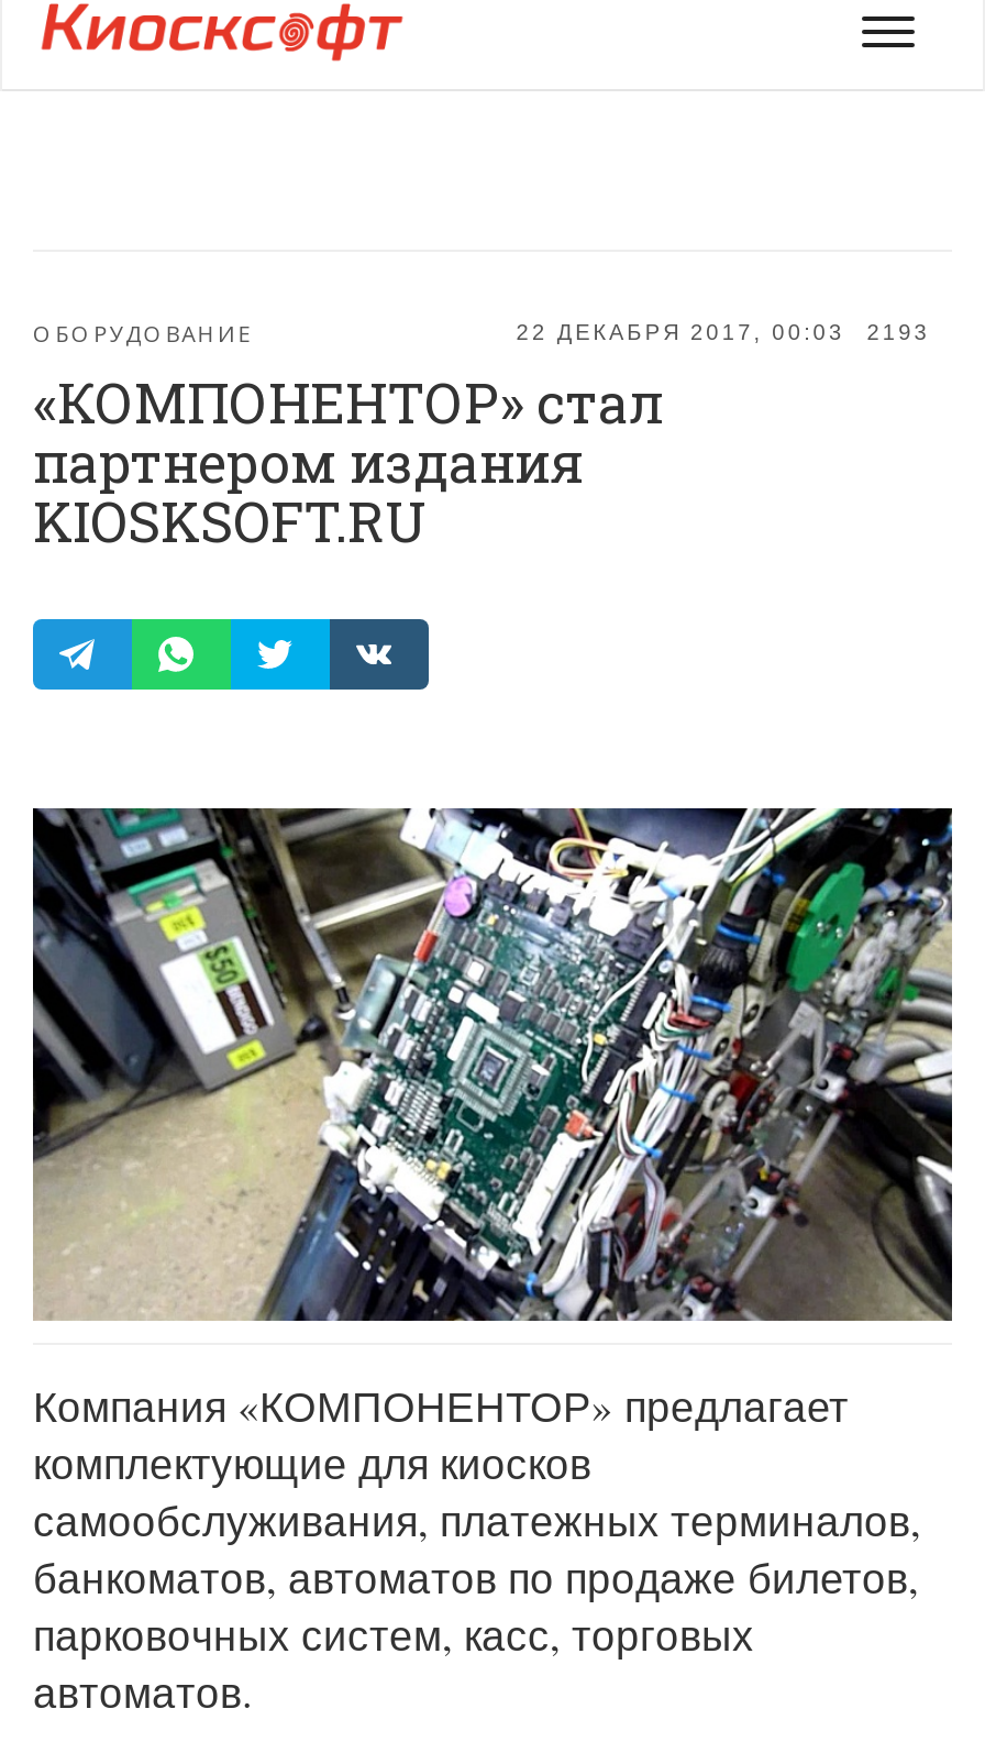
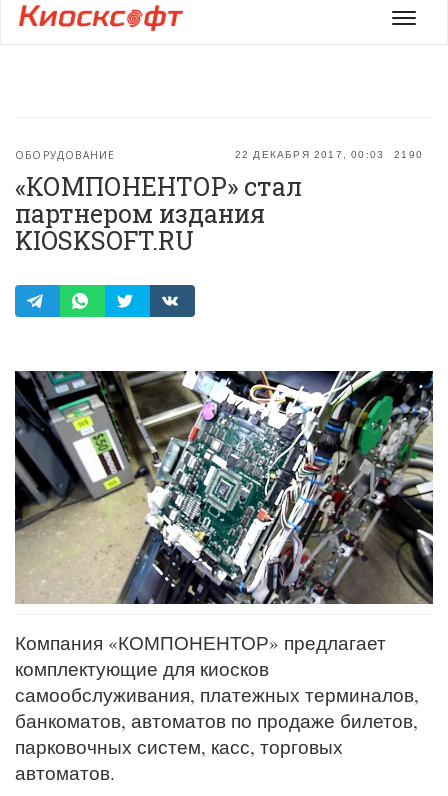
[516,320,930,344] 22 ДЕКАБРЯ 2017, 00:03 2193 -> [235,149,423,160] 22 ДЕКАБРЯ 2017, 00:03 2190

